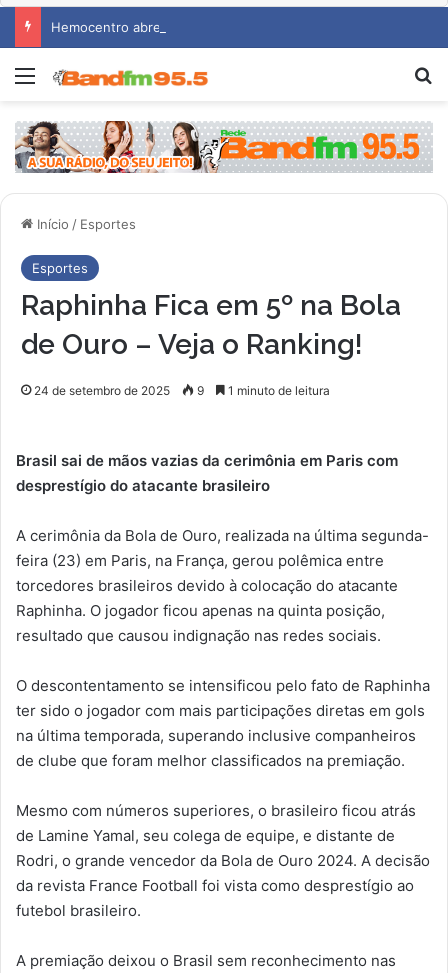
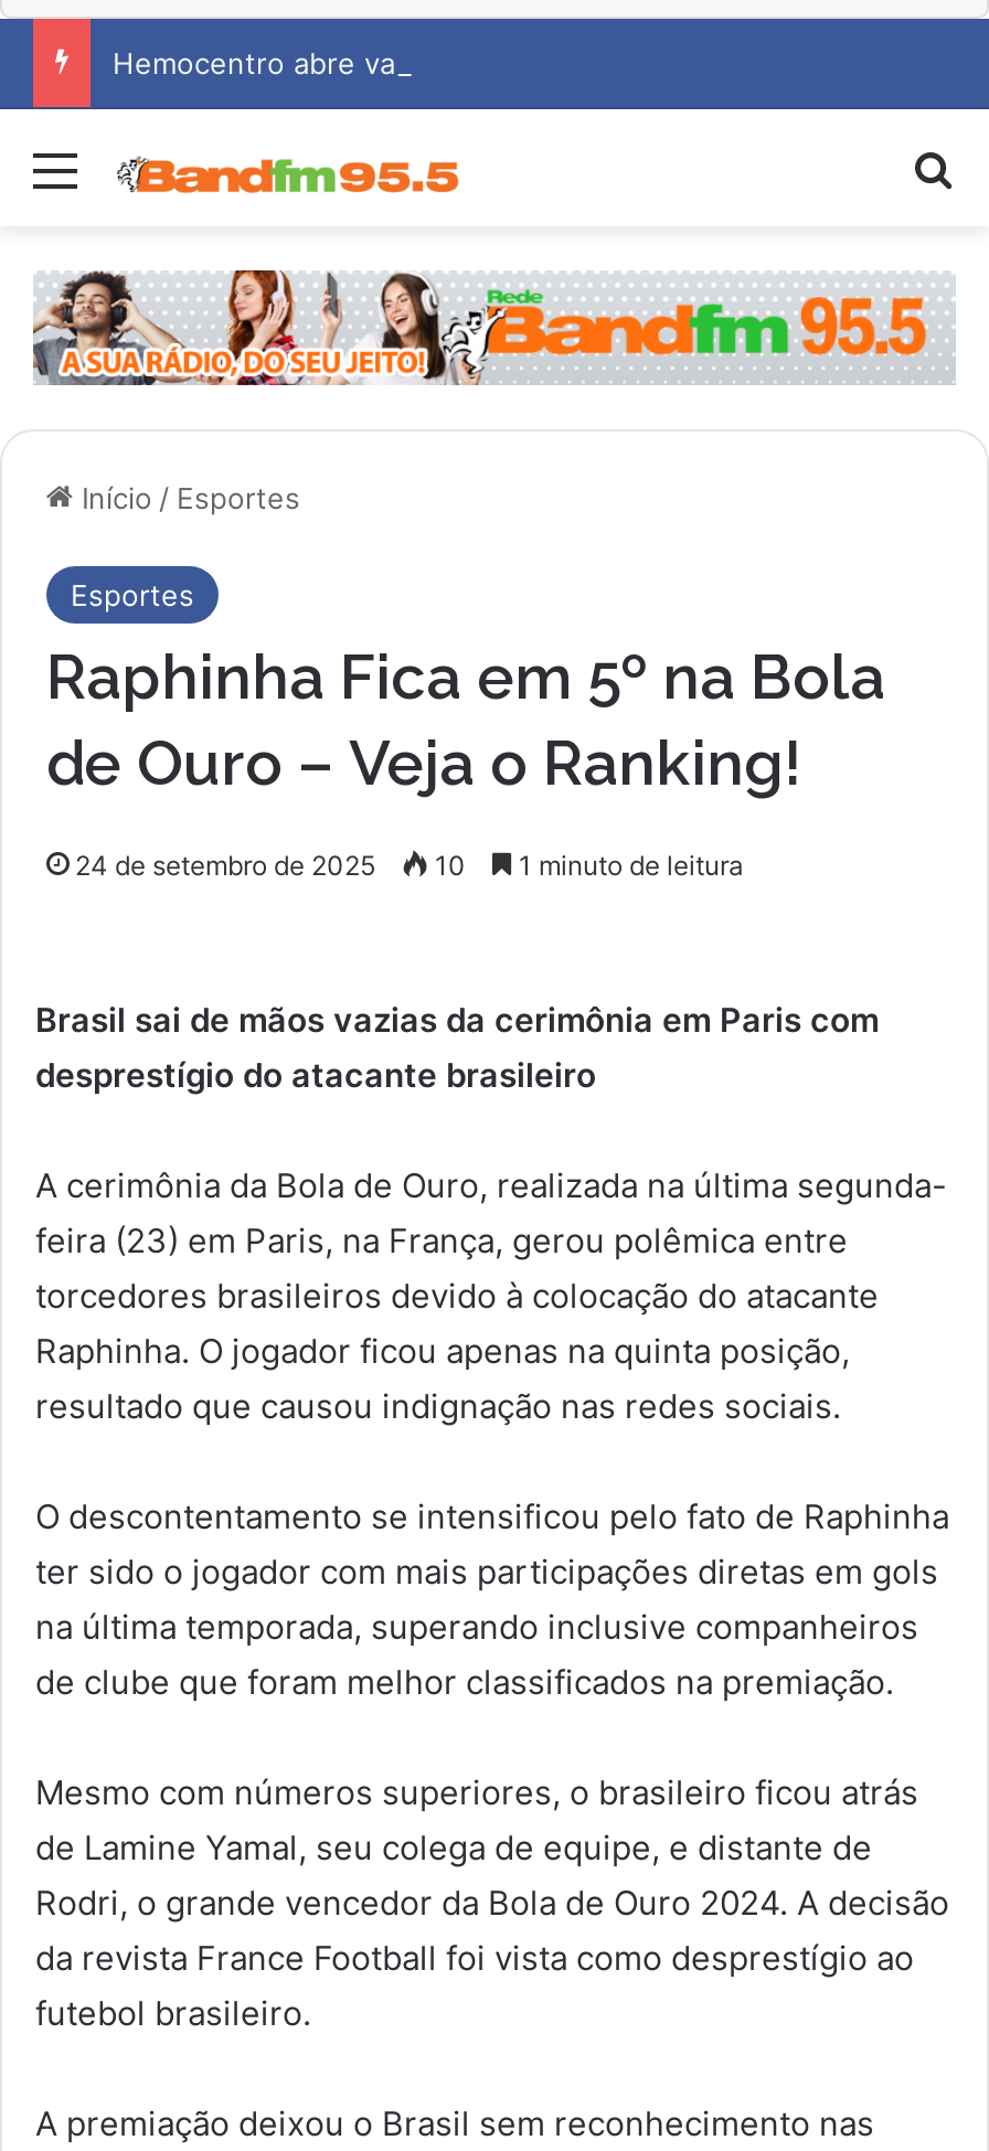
[34,383,330,398] 24 de setembro de 2025 9 1 minuto de leitura -> [75,848,744,882] 24 de setembro de 2025 10 1 minuto de leitura

